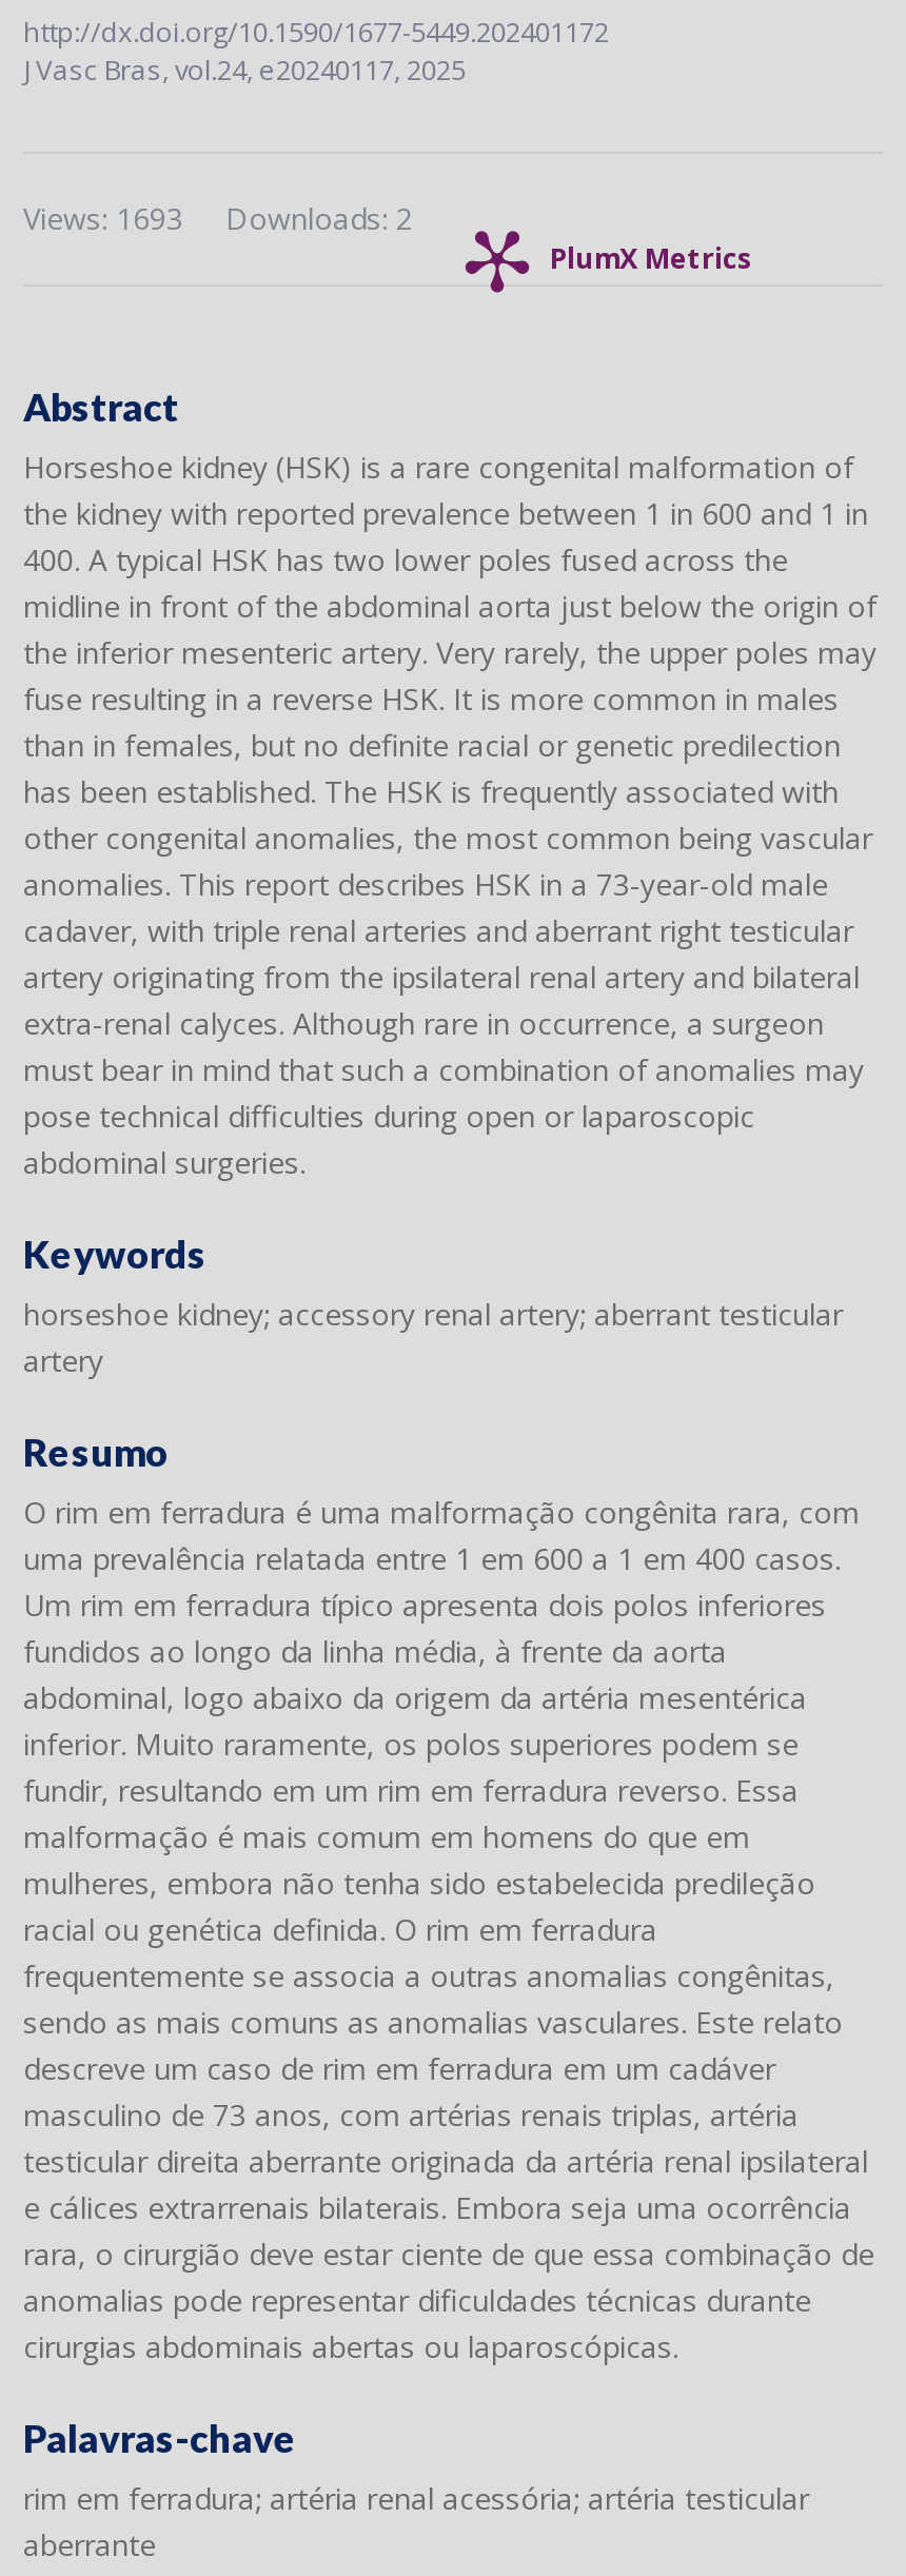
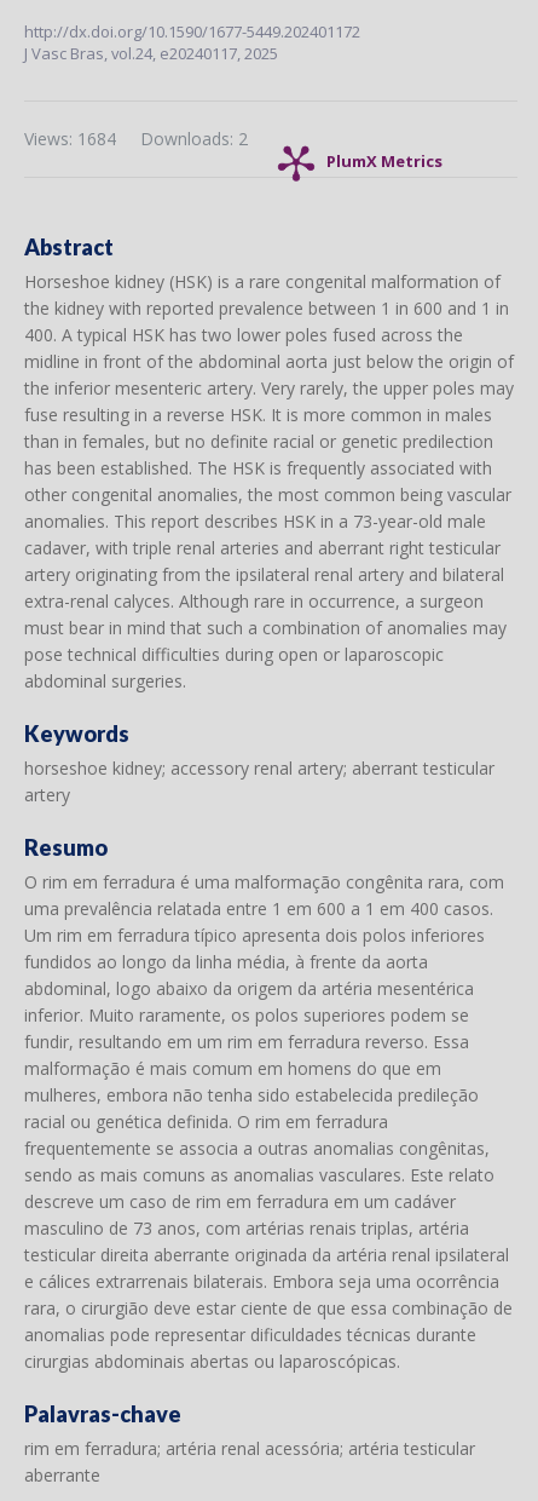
[23,198,413,238] Views: 1693 Downloads: 2 -> [24,127,248,150] Views: 1684 Downloads: 2

